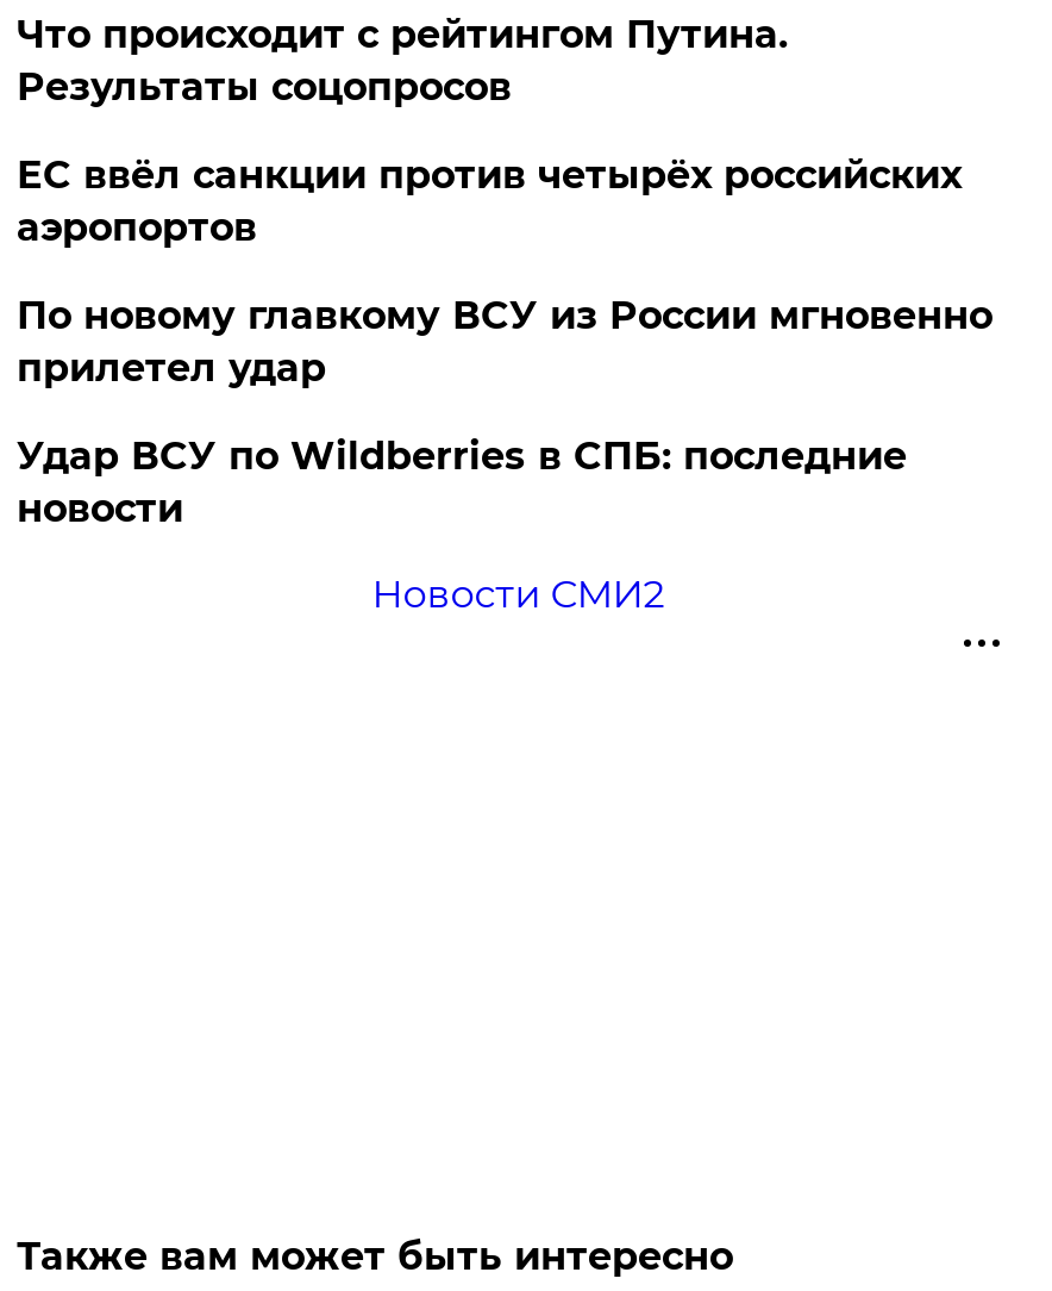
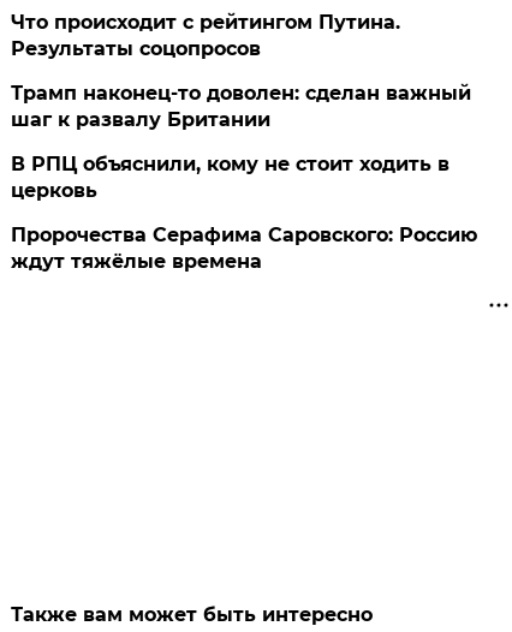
[16,152,992,617] ЕС ввёл санкции против четырёх российских | аэропортов | По новому главкому ВСУ из России мгновенно | прилетел удар | Удар ВСУ по Wildberries в СПБ: последние | новости | Новости СМИ2 -> [11,82,478,273] Трамп наконец-то доволен: сделан важный | шаг к развалу Британии | В РПЦ объяснили, кому не стоит ходить в | церковь | Пророчества Серафима Саровского: Россию | ждут тяжёлые времена

